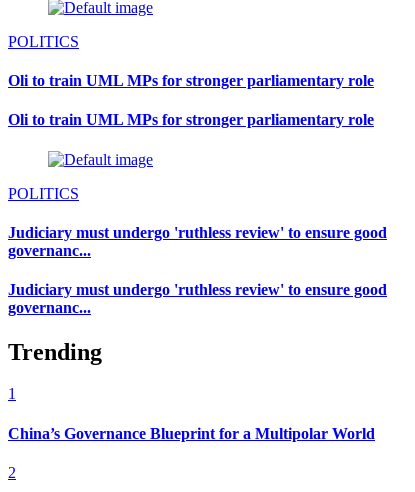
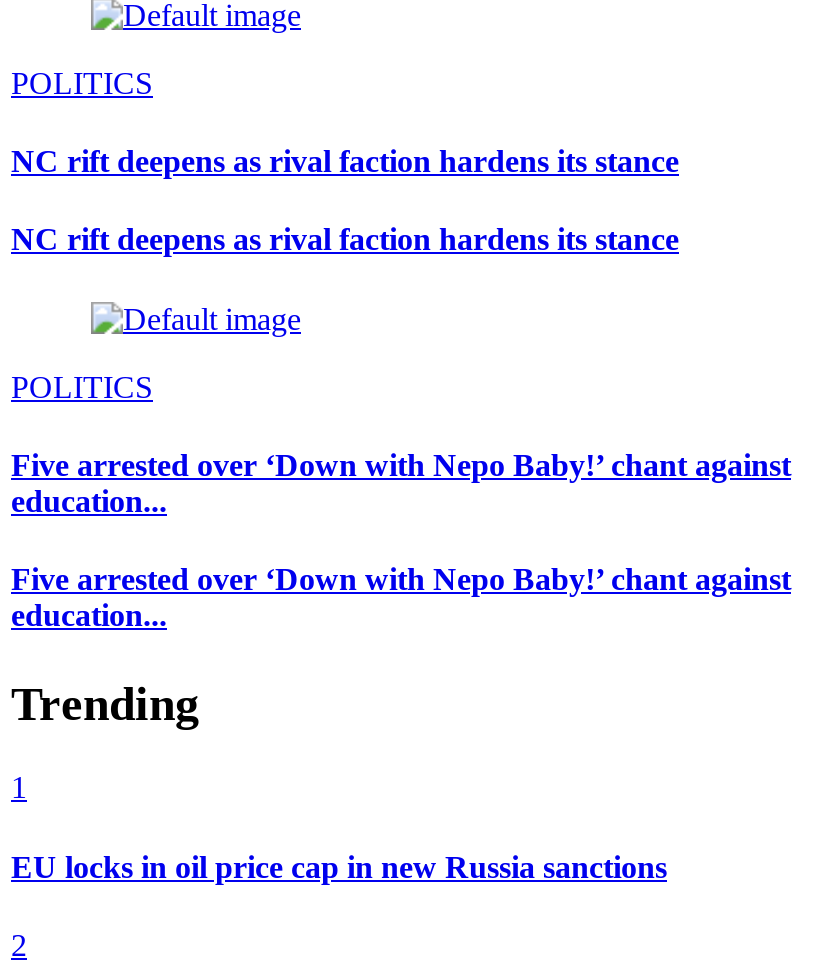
[8,72,374,89] Oli to train UML MPs for stronger parliamentary role -> [11,144,679,178] NC rift deepens as rival faction hardens its stance
[8,111,374,128] Oli to train UML MPs for stronger parliamentary role -> [11,223,679,257] NC rift deepens as rival faction hardens its stance
[8,224,387,259] Judiciary must undergo 'ruthless review' to ensure good | governanc... -> [11,448,791,518] Five arrested over ‘Down with Nepo Baby!’ chant against | education...
[8,281,387,316] Judiciary must undergo 'ruthless review' to ensure good | governanc... -> [11,562,791,632] Five arrested over ‘Down with Nepo Baby!’ chant against | education...
[8,425,375,442] China’s Governance Blueprint for a Multipolar World -> [11,849,667,883] EU locks in oil price cap in new Russia sanctions

